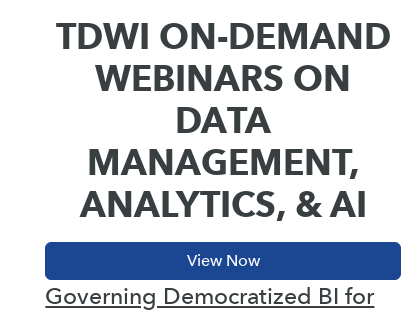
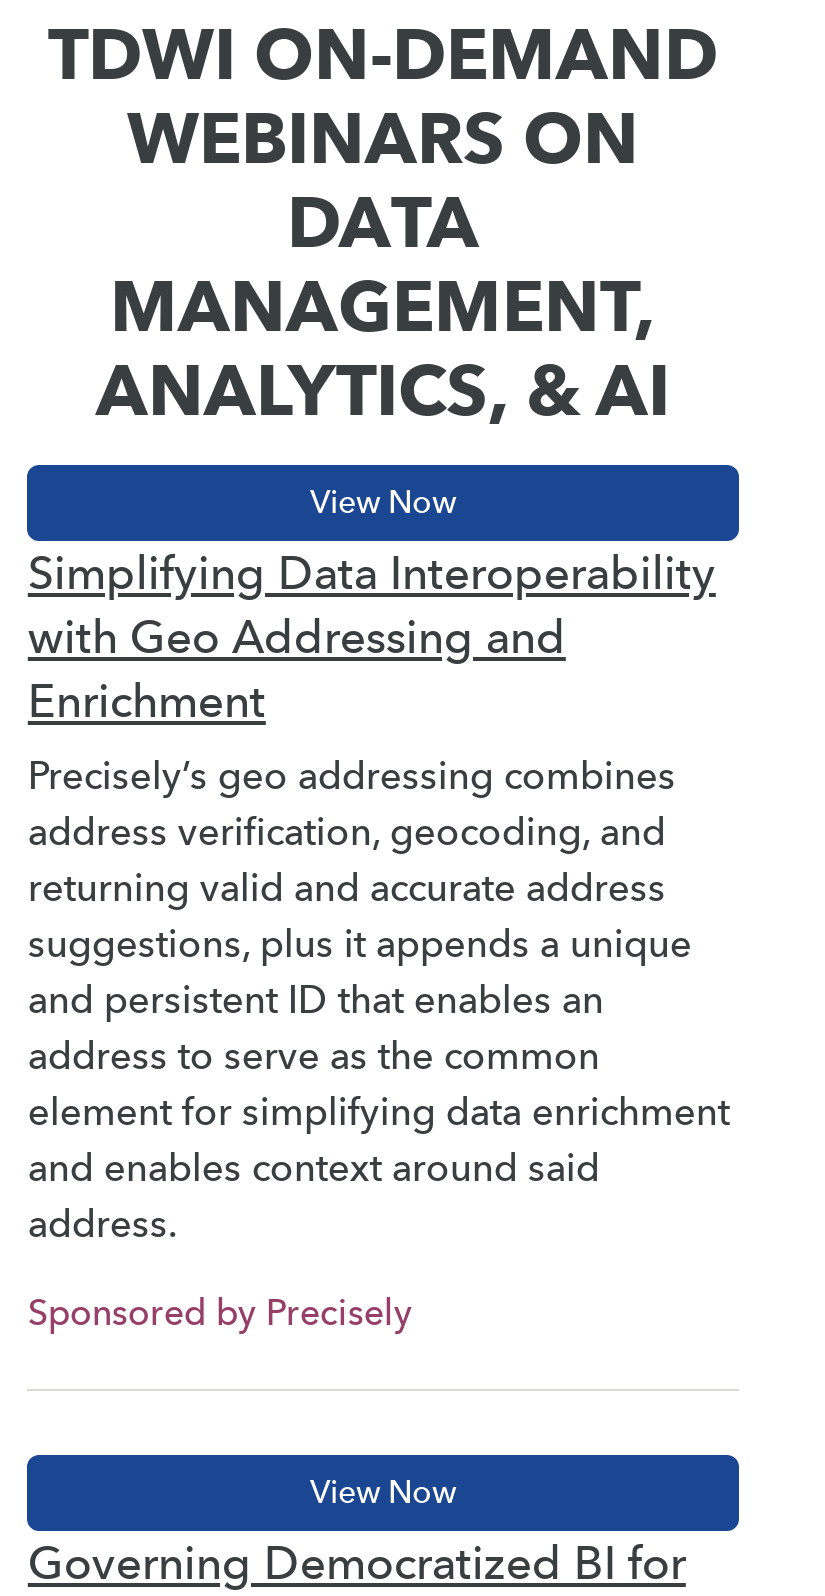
none -> [28,544,730,1335] Simplifying Data Interoperability | with Geo Addressing and | Enrichment | Precisely’s geo addressing combines | address verification, geocoding, and | returning valid and accurate address | suggestions, plus it appends a unique | and persistent ID that enables an | address to serve as the common | element for simplifying data enrichment | and enables context around said | address. | Sponsored by Precisely

